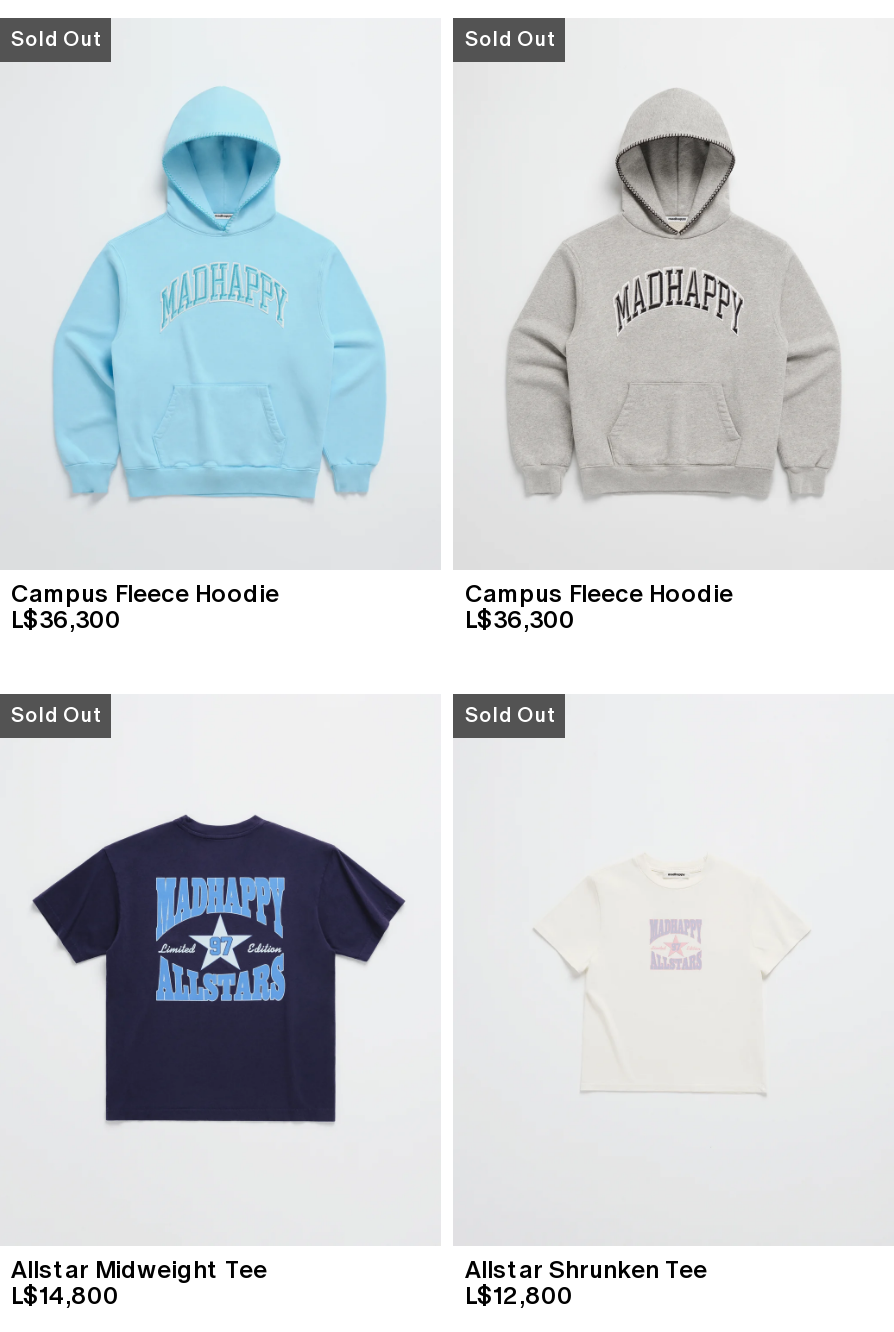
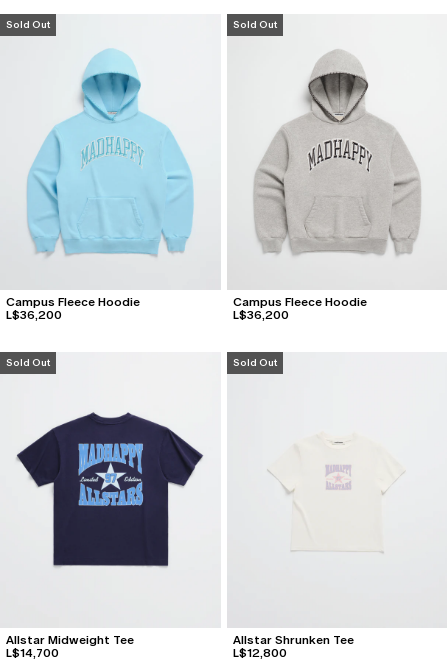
[11,606,121,634] L$36,300 -> [6,308,62,322] L$36,200
[465,606,575,634] L$36,300 -> [233,308,289,322] L$36,200
[11,1282,119,1310] L$14,800 -> [6,646,59,660] L$14,700

